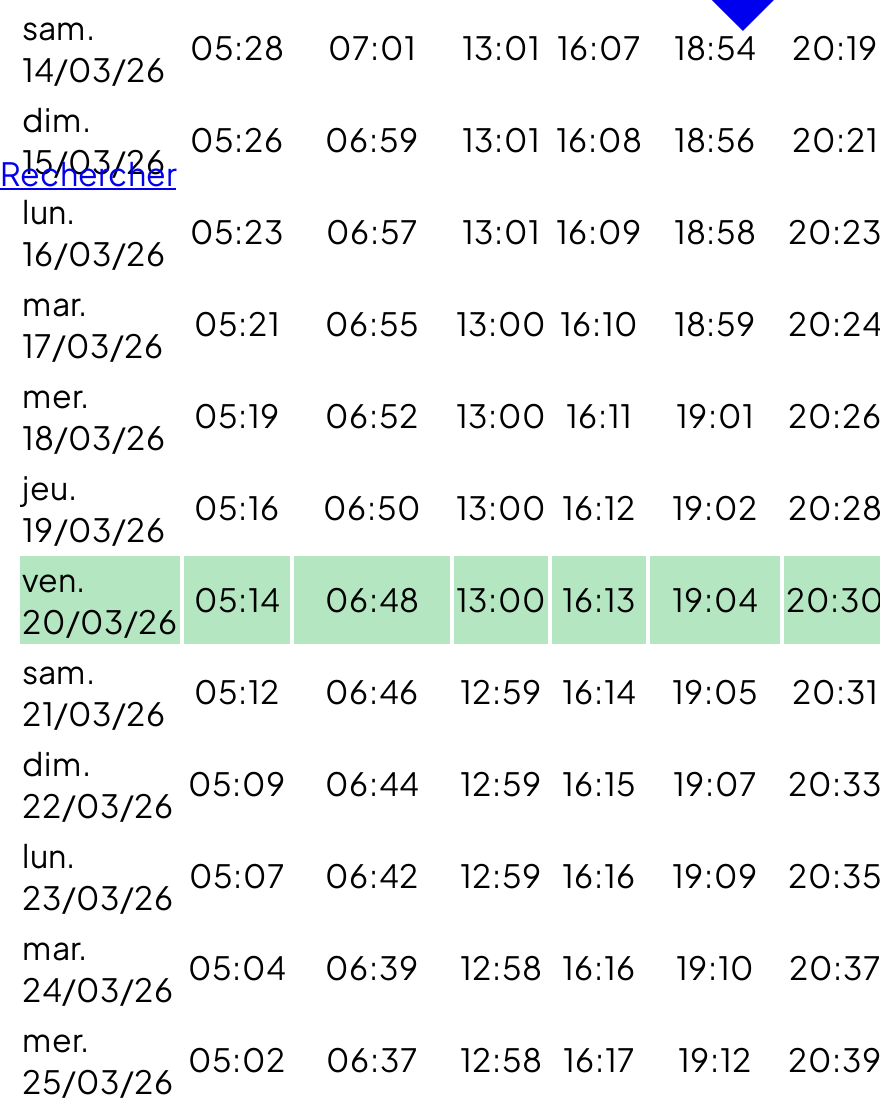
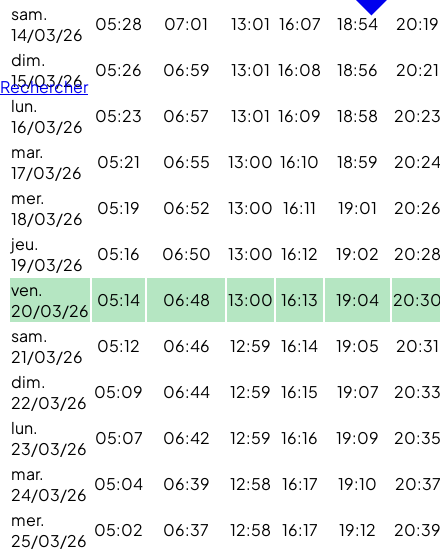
[188,946,881,988] 05:04 06:39 12:58 16:16 19:10 20:37 -> [94,473,440,494] 05:04 06:39 12:58 16:17 19:10 20:37

